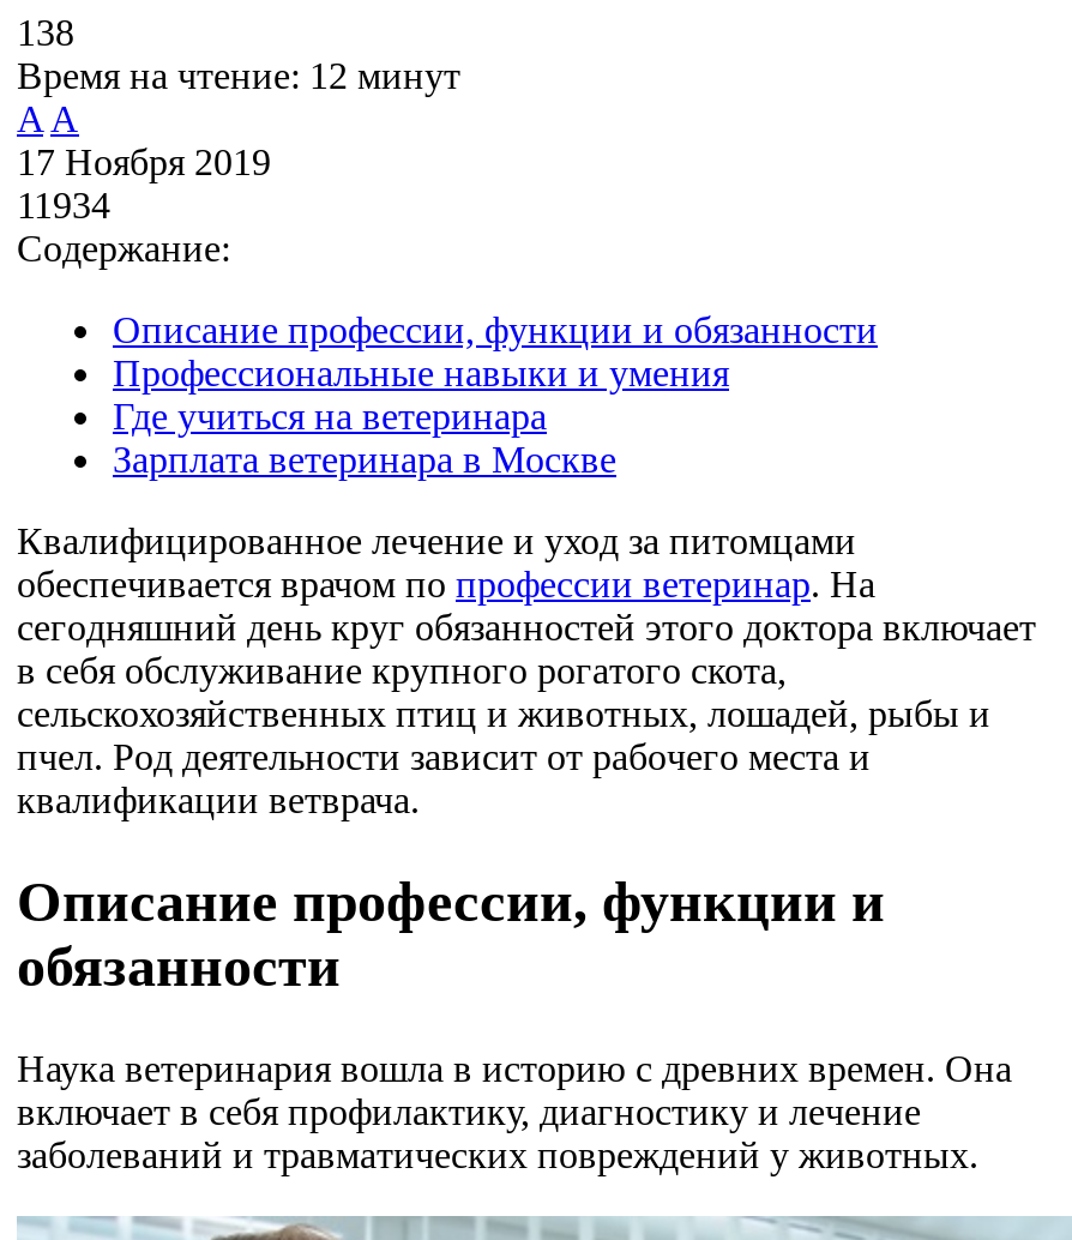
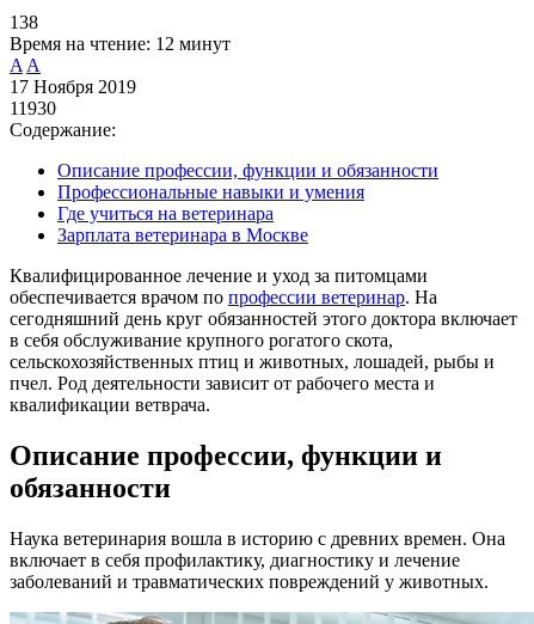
[17,184,110,225] 11934 -> [10,98,56,118] 11930

